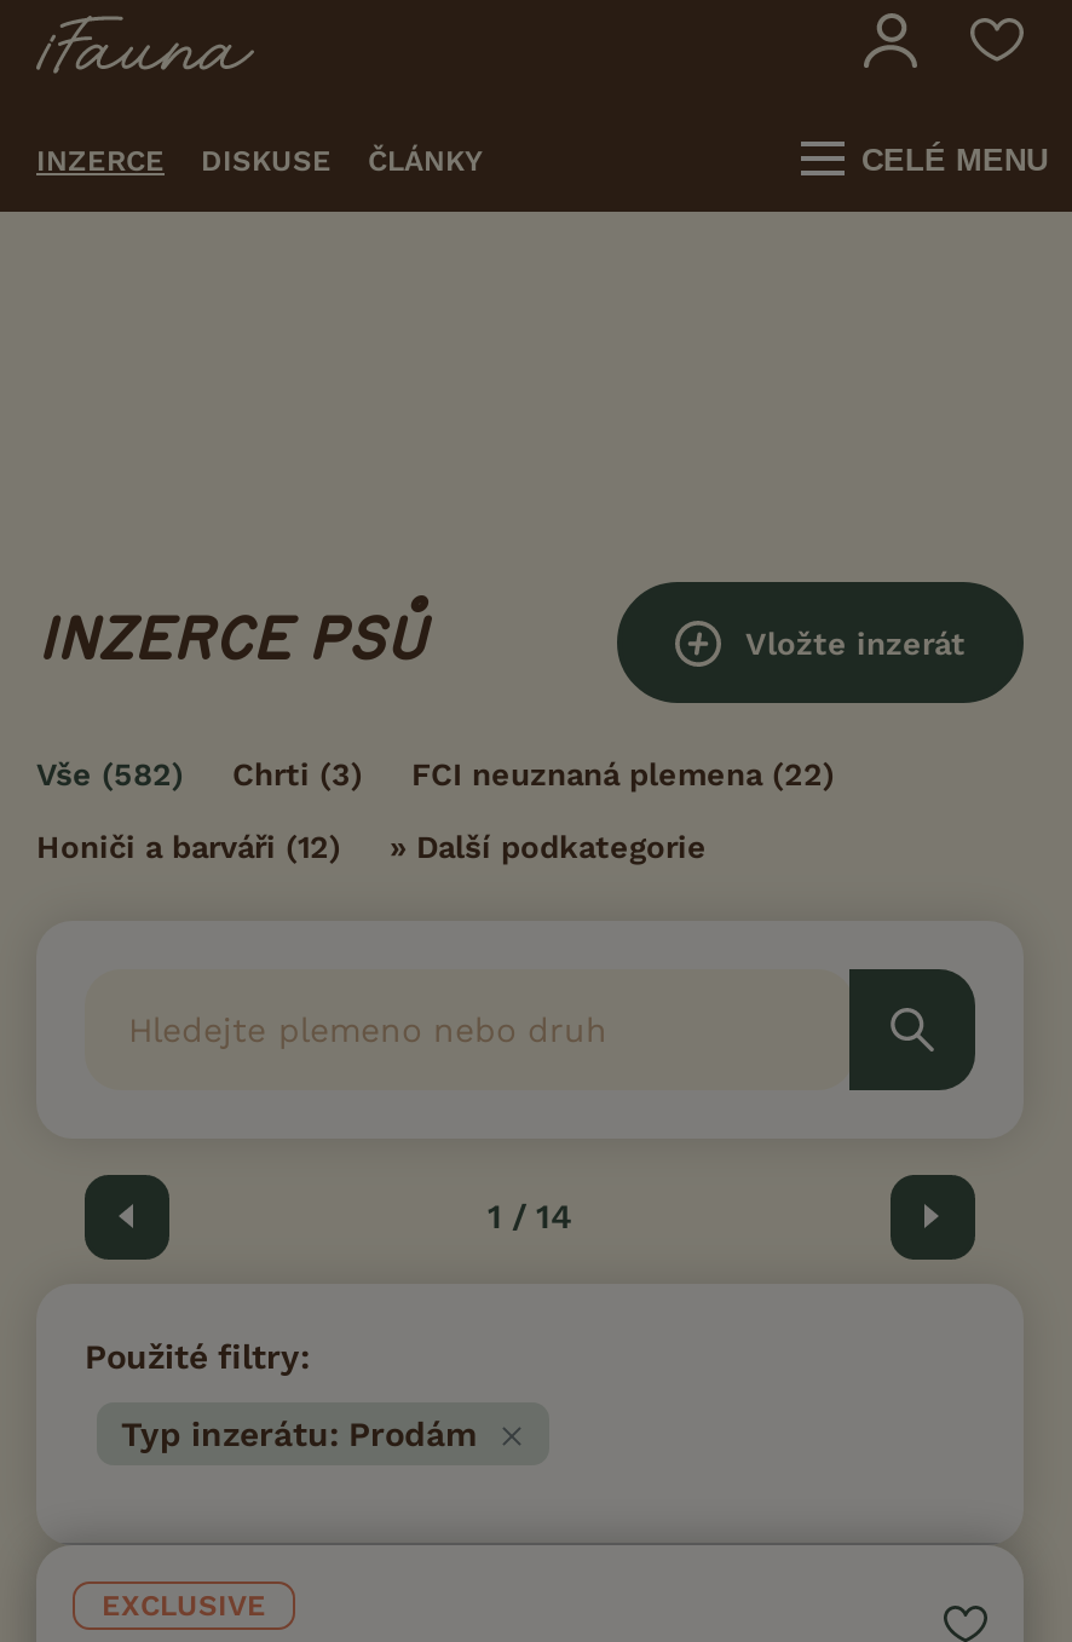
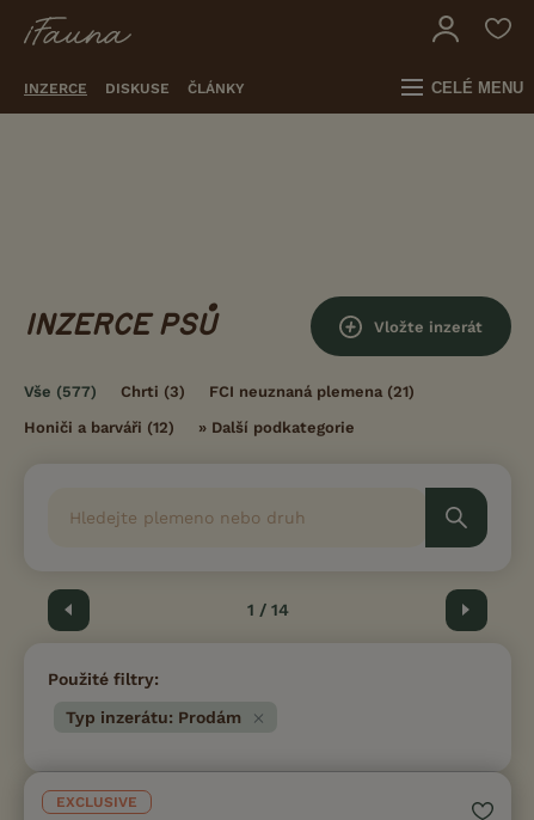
[36,756,184,793] Vše (582) -> [24,383,97,400] Vše (577)
[411,756,835,793] FCI neuznaná plemena (22) -> [209,383,415,400] FCI neuznaná plemena (21)

